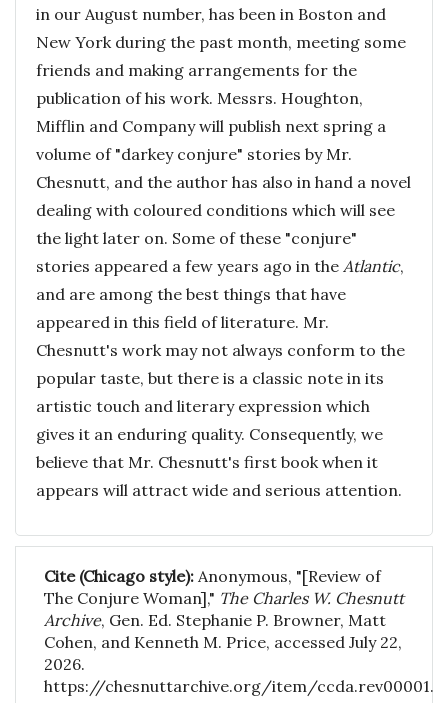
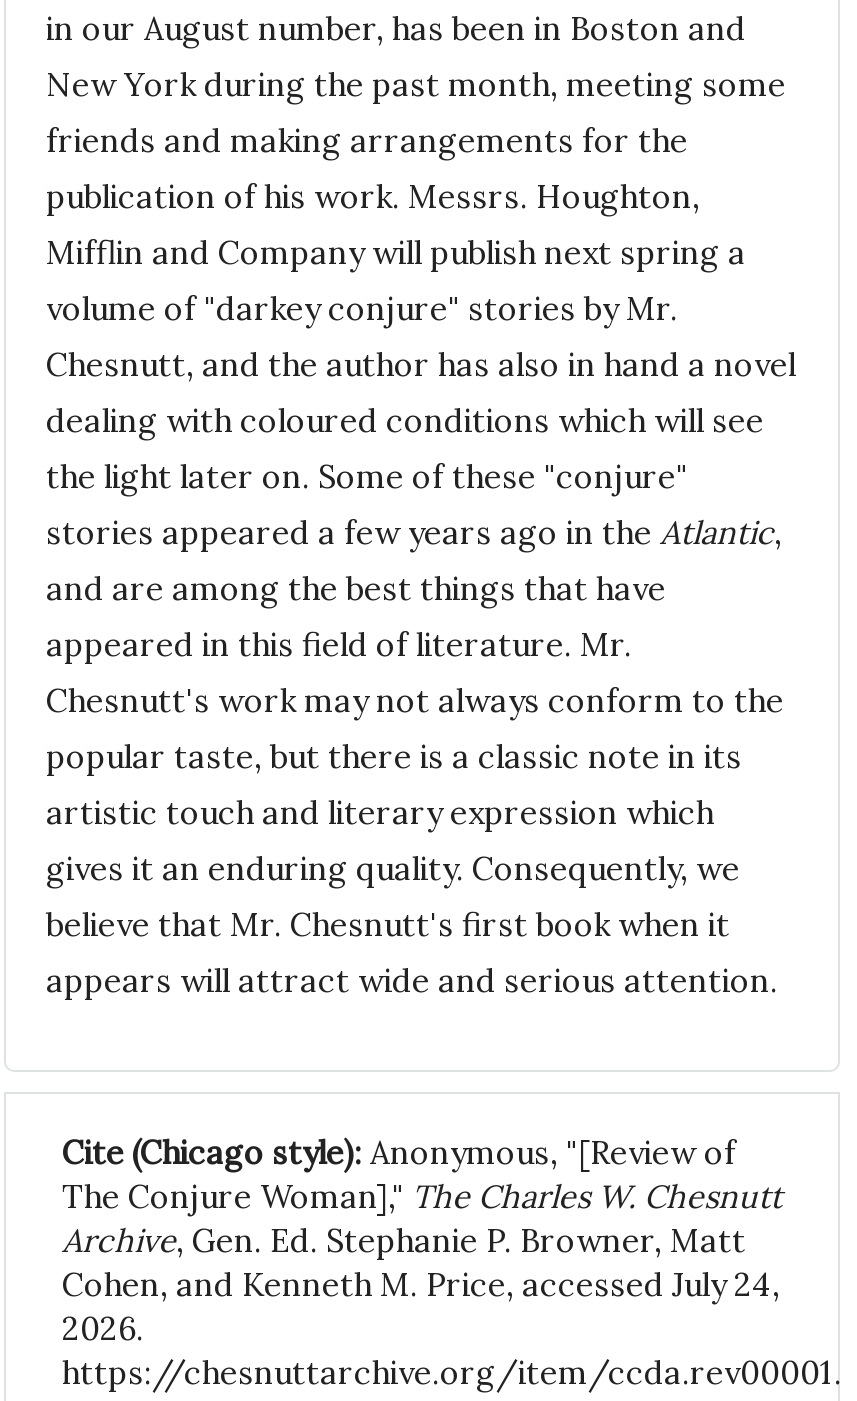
[44,632,402,652] Cohen, and Kenneth M. Price, accessed July 22, -> [62,1265,780,1305] Cohen, and Kenneth M. Price, accessed July 24,

